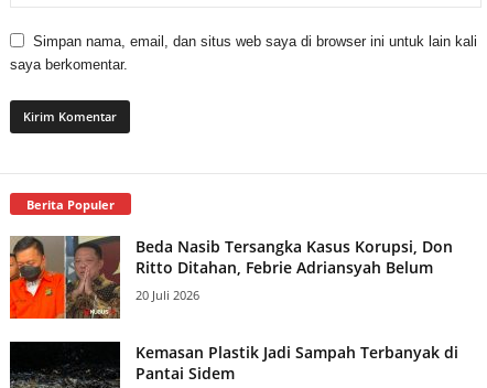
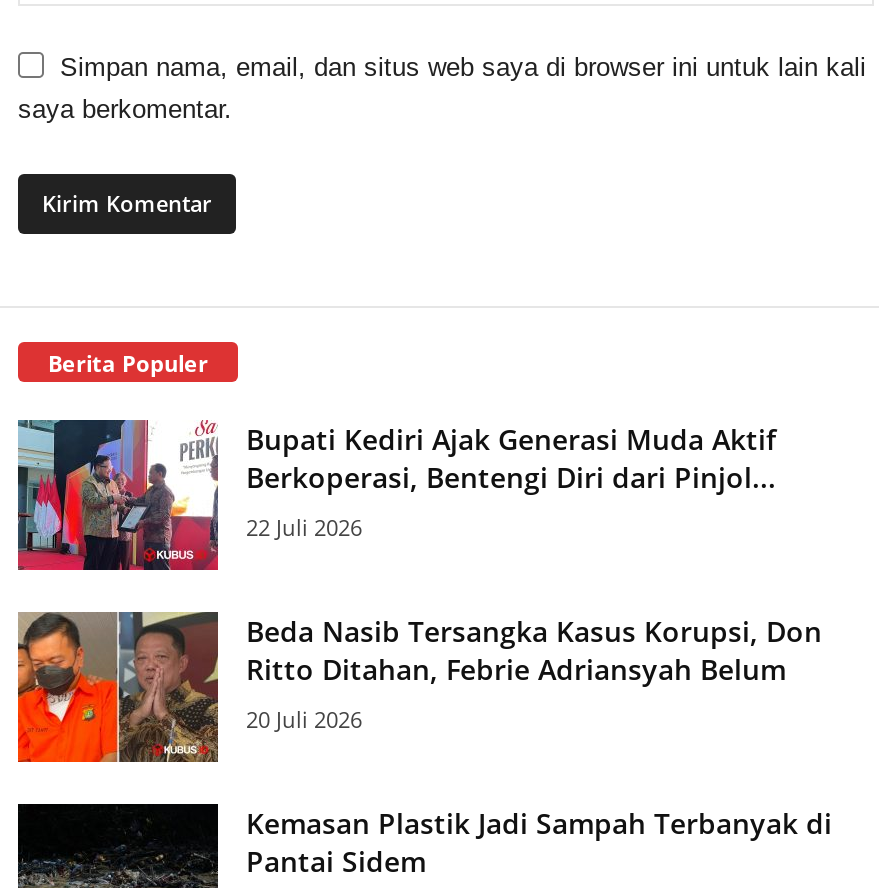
none -> [16,418,776,572] [image] | Bupati Kediri Ajak Generasi Muda Aktif | Berkoperasi, Bentengi Diri dari Pinjol... | 22 Juli 2026

